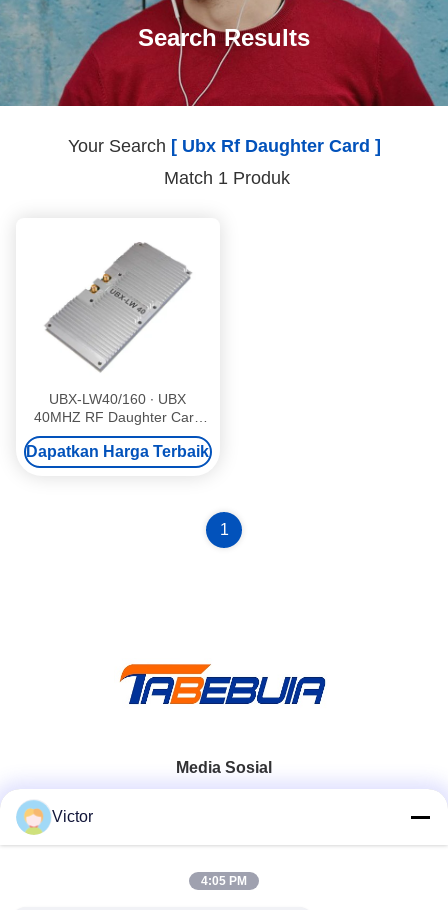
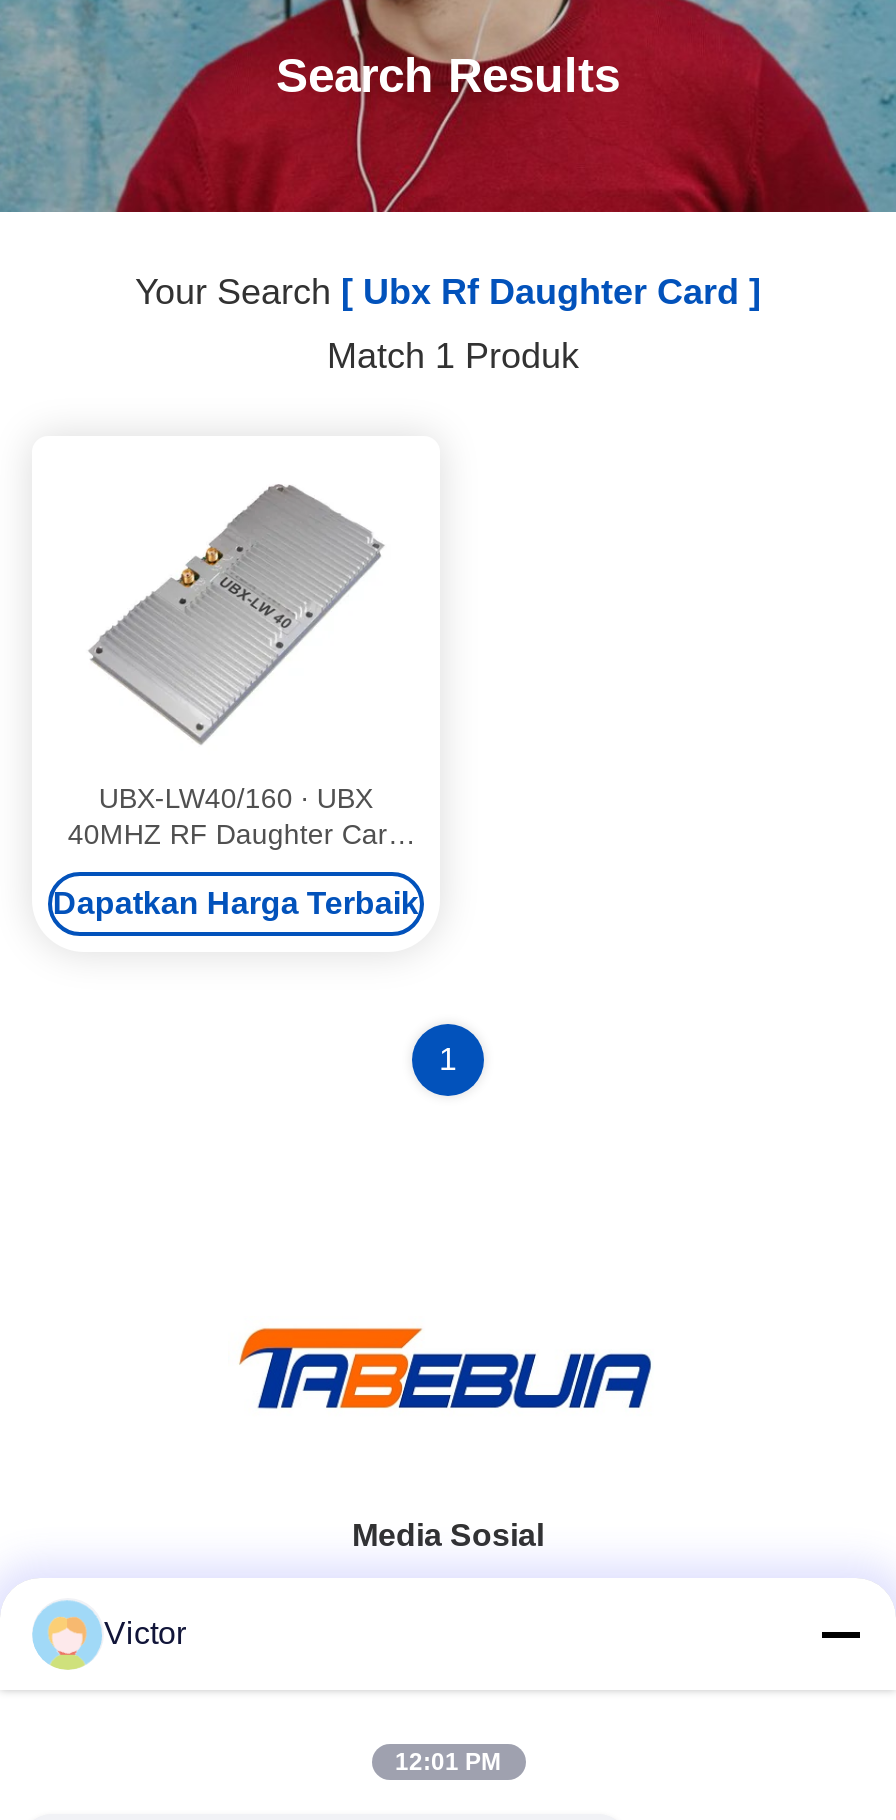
[201,874,247,888] 4:05 PM -> [395,1748,501,1776] 12:01 PM

